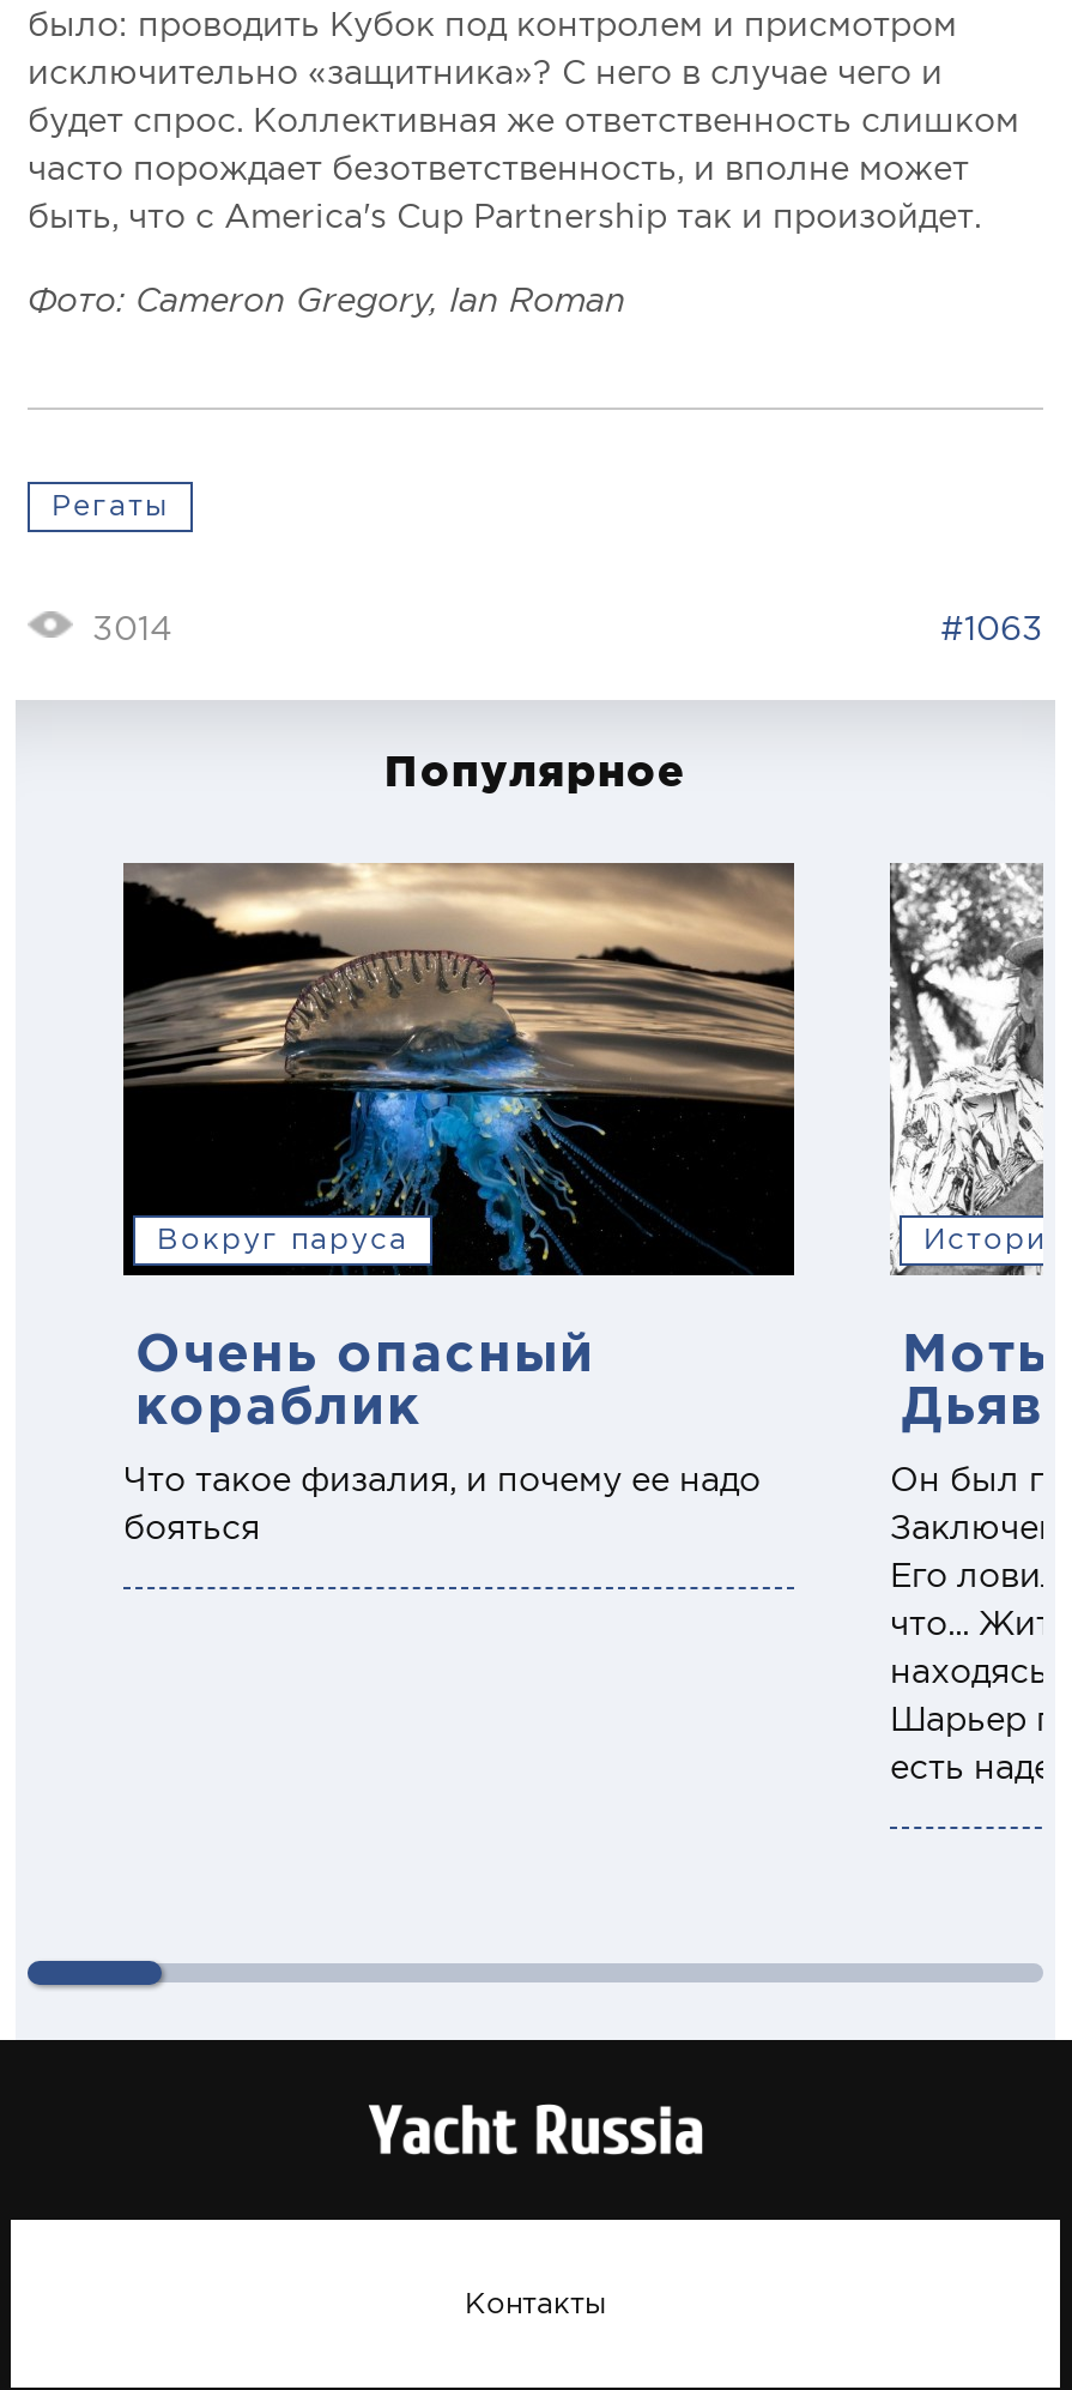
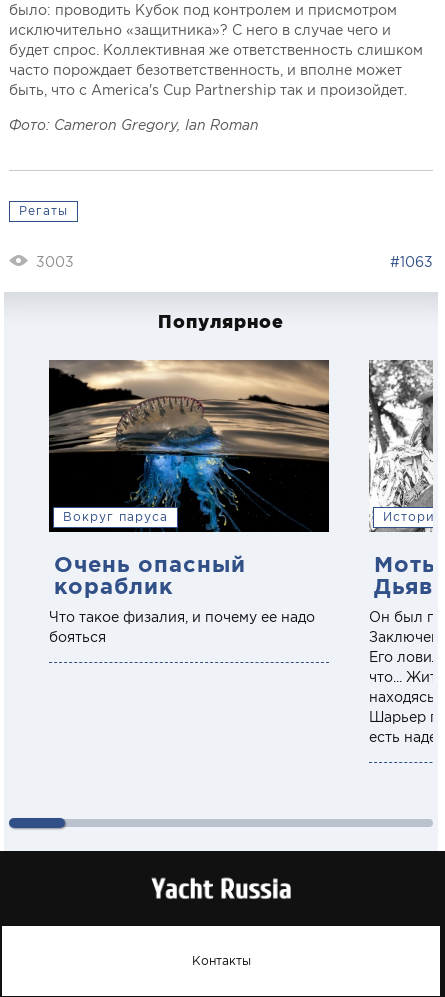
[92,609,171,647] 3014 -> [36,254,74,270] 3003

